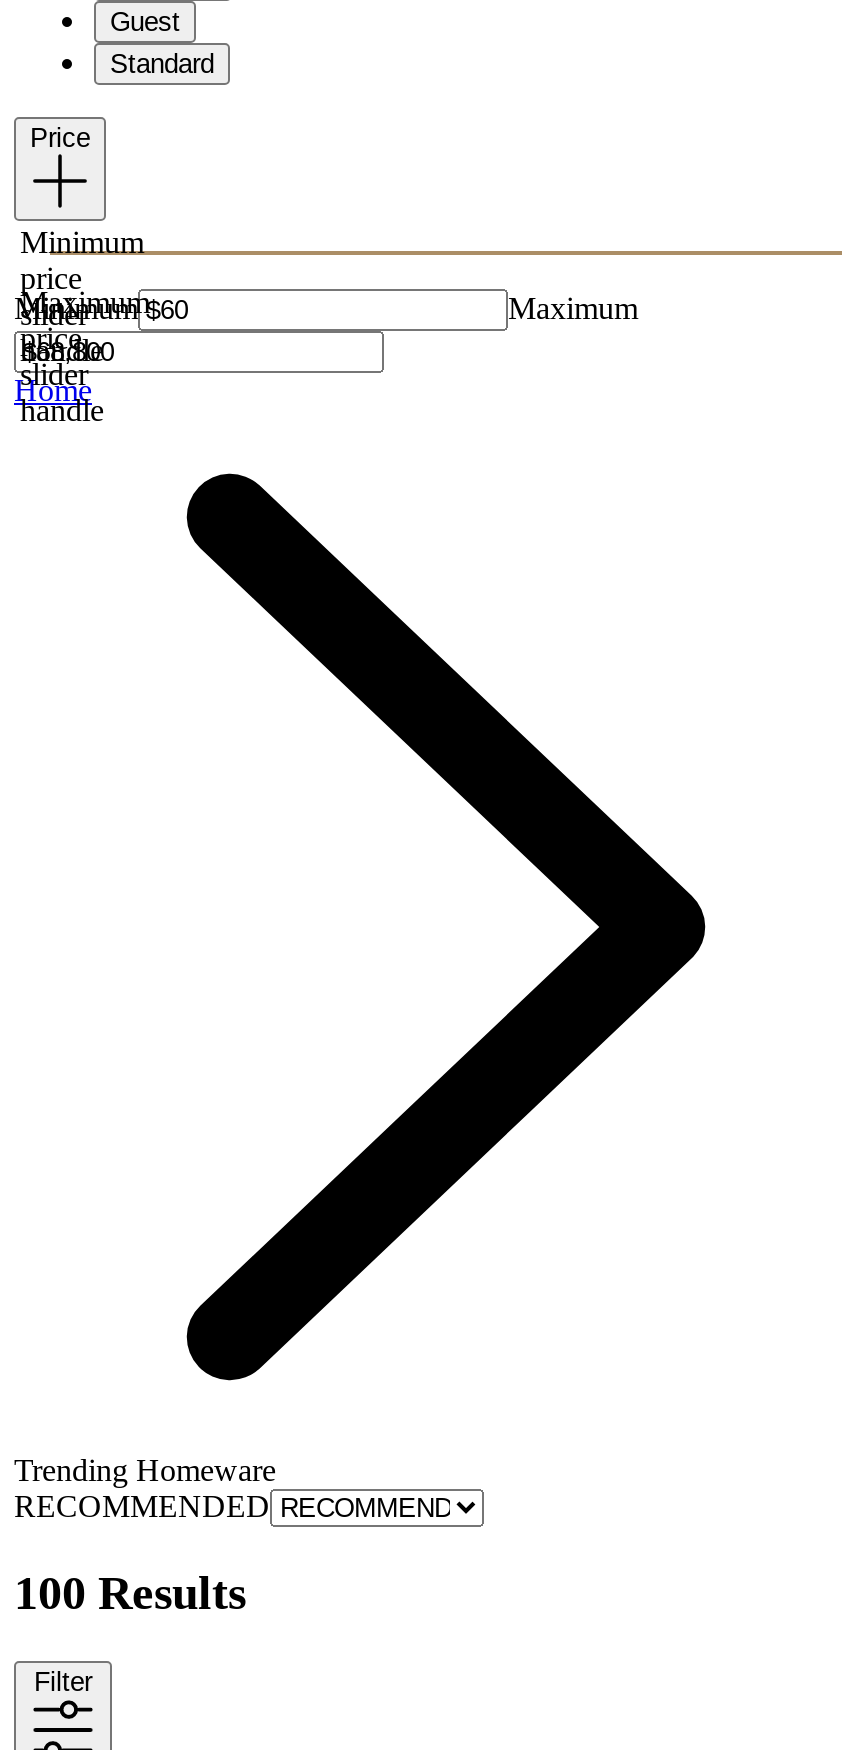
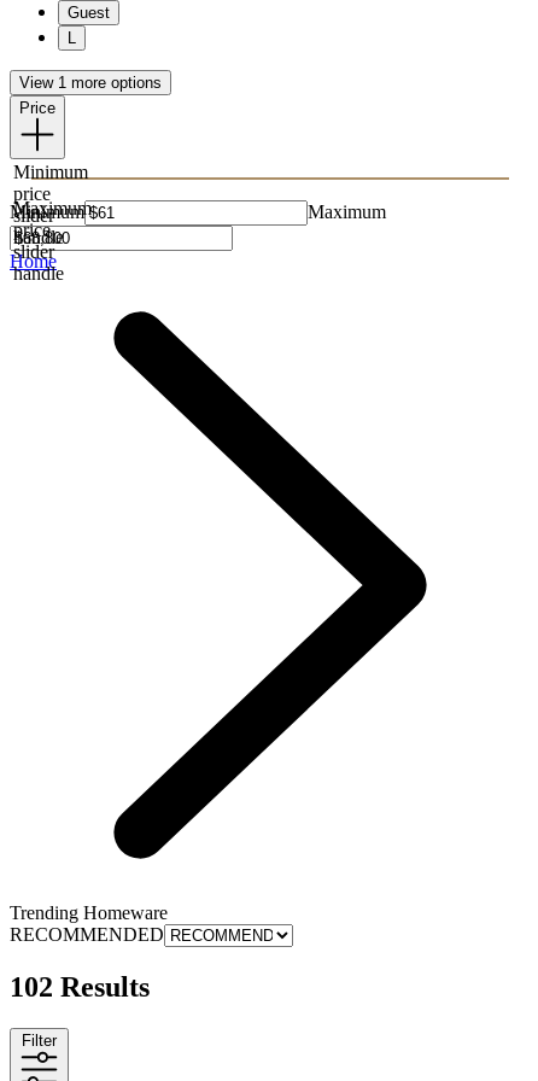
[110,49,214,79] Standard -> [19,29,162,92] L | View 1 more options
[14,1568,246,1620] 100 Results -> [10,971,150,1002] 102 Results

